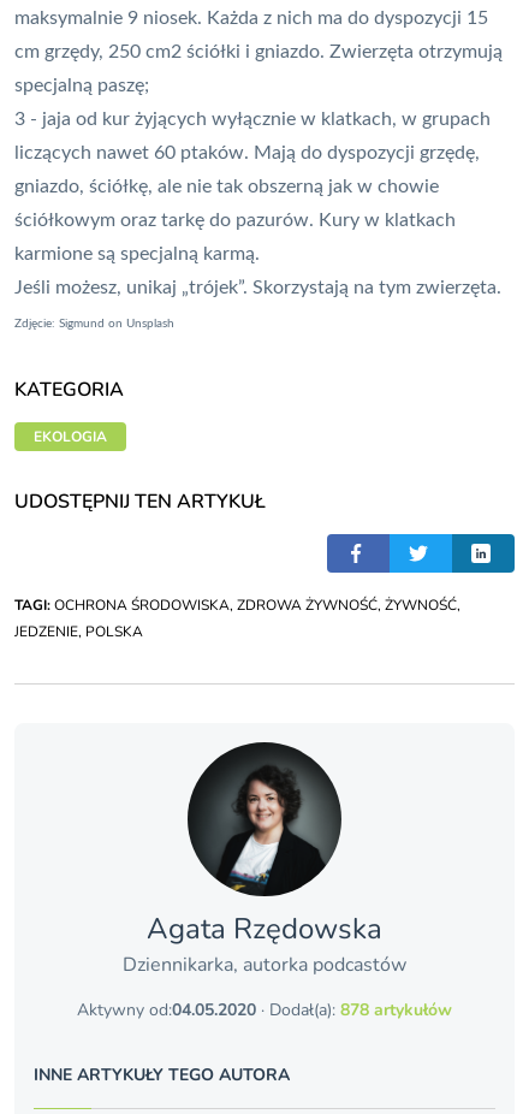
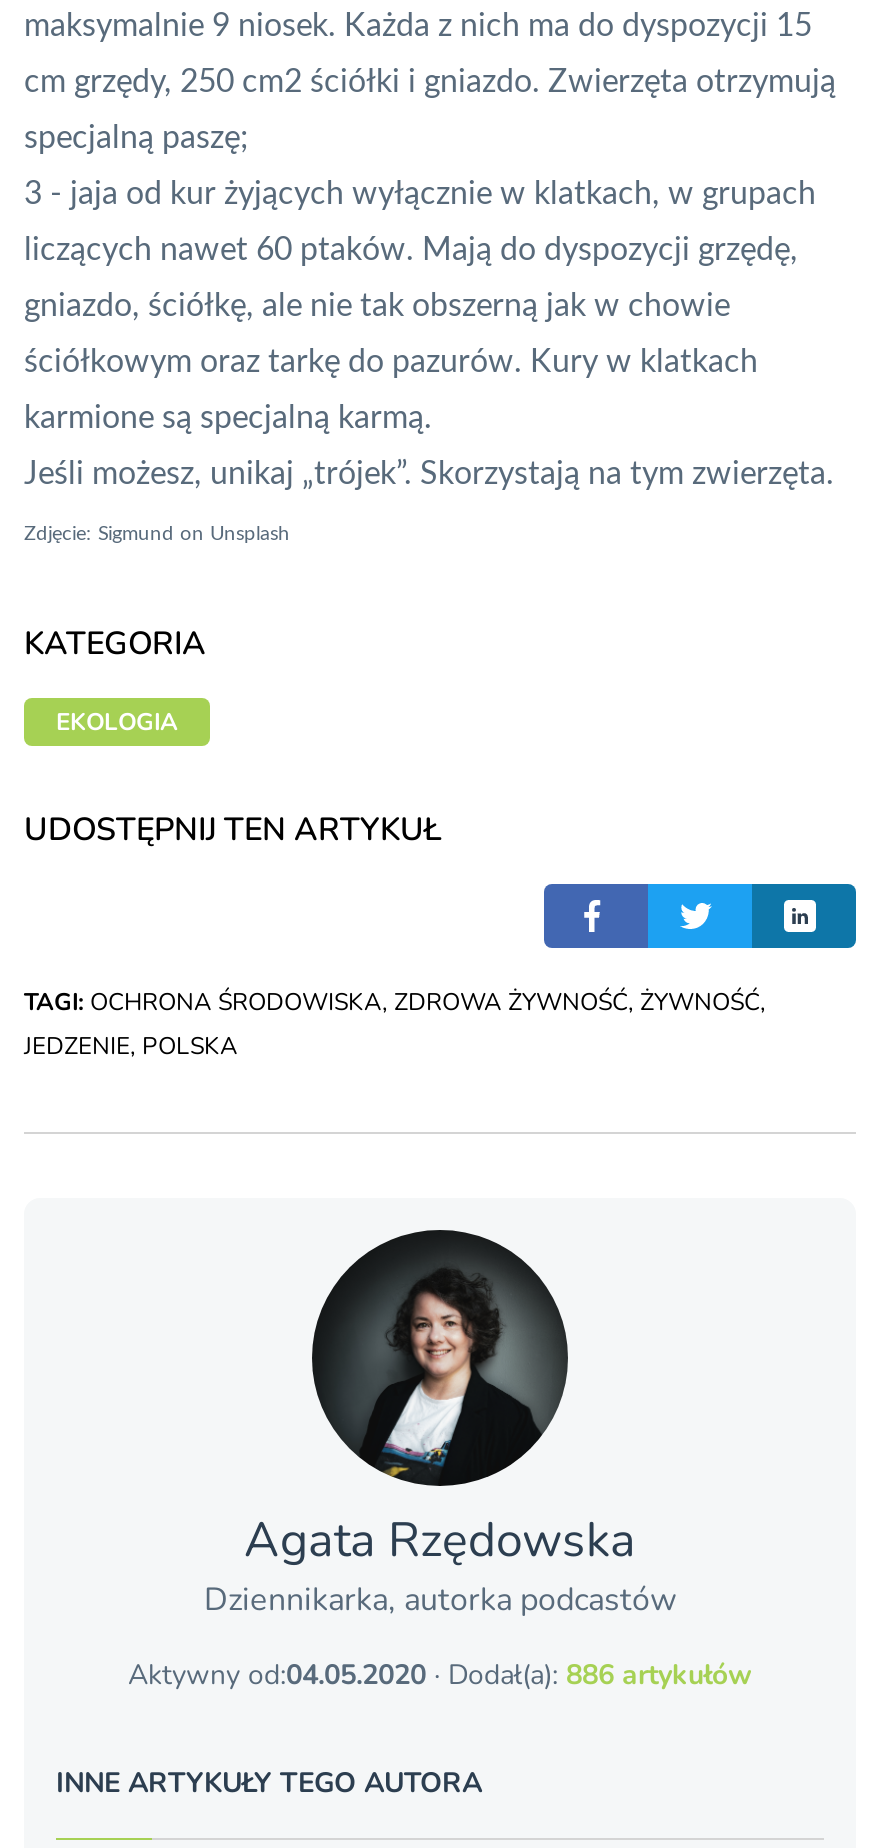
[77,999,452,1022] Aktywny od:04.05.2020 · Dodał(a): 878 artykułów -> [128,1657,752,1695] Aktywny od:04.05.2020 · Dodał(a): 886 artykułów

